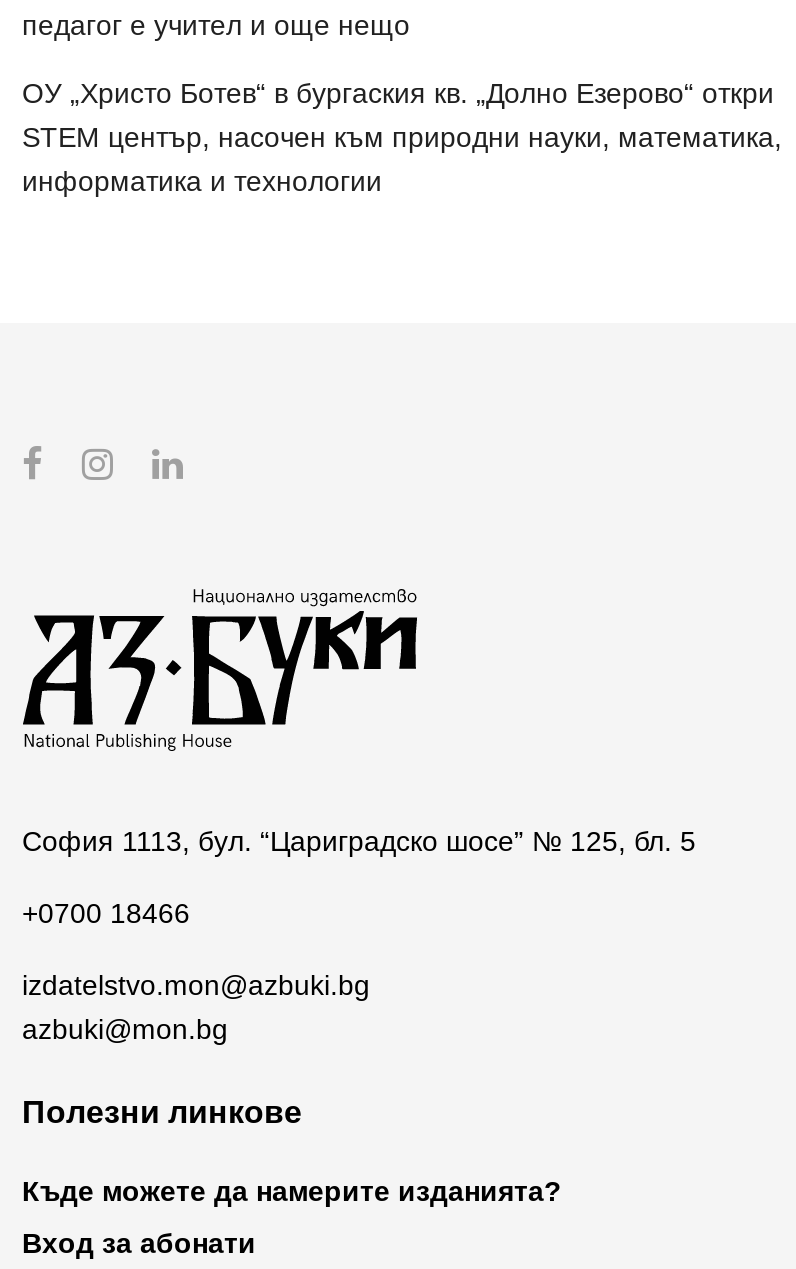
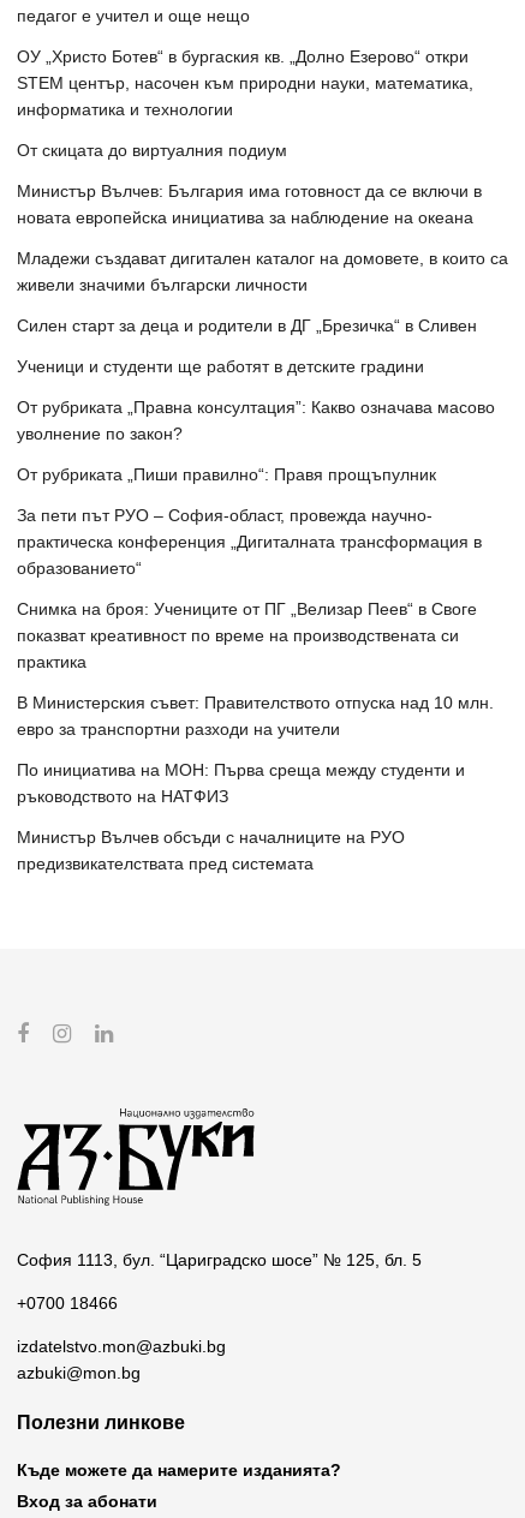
none -> [17,141,508,873] От скицата до виртуалния подиум | Министър Вълчев: България има готовност да се включи в | новата европейска инициатива за наблюдение на океана | Младежи създават дигитален каталог на домовете, в които са | живели значими български личности | Силен старт за деца и родители в ДГ „Брезичка“ в Сливен | Ученици и студенти ще работят в детските градини | От рубриката „Правна консултация”: Какво означава масово | уволнение по закон? | От рубриката „Пиши правилно“: Правя прощъпулник | За пети път РУО – София-област, провежда научно- | практическа конференция „Дигиталната трансформация в | образованието“ | Снимка на броя: Учениците от ПГ „Велизар Пеев“ в Своге | показват креативност по време на производствената си | практика | В Министерския съвет: Правителството отпуска над 10 млн. | евро за транспортни разходи на учители | По инициатива на МОН: Първа среща между студенти и | ръководството на НАТФИЗ | Министър Вълчев обсъди с началниците на РУО | предизвикателствата пред системата

